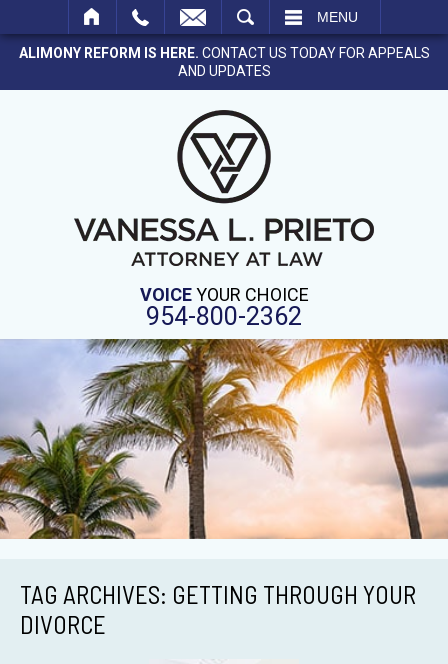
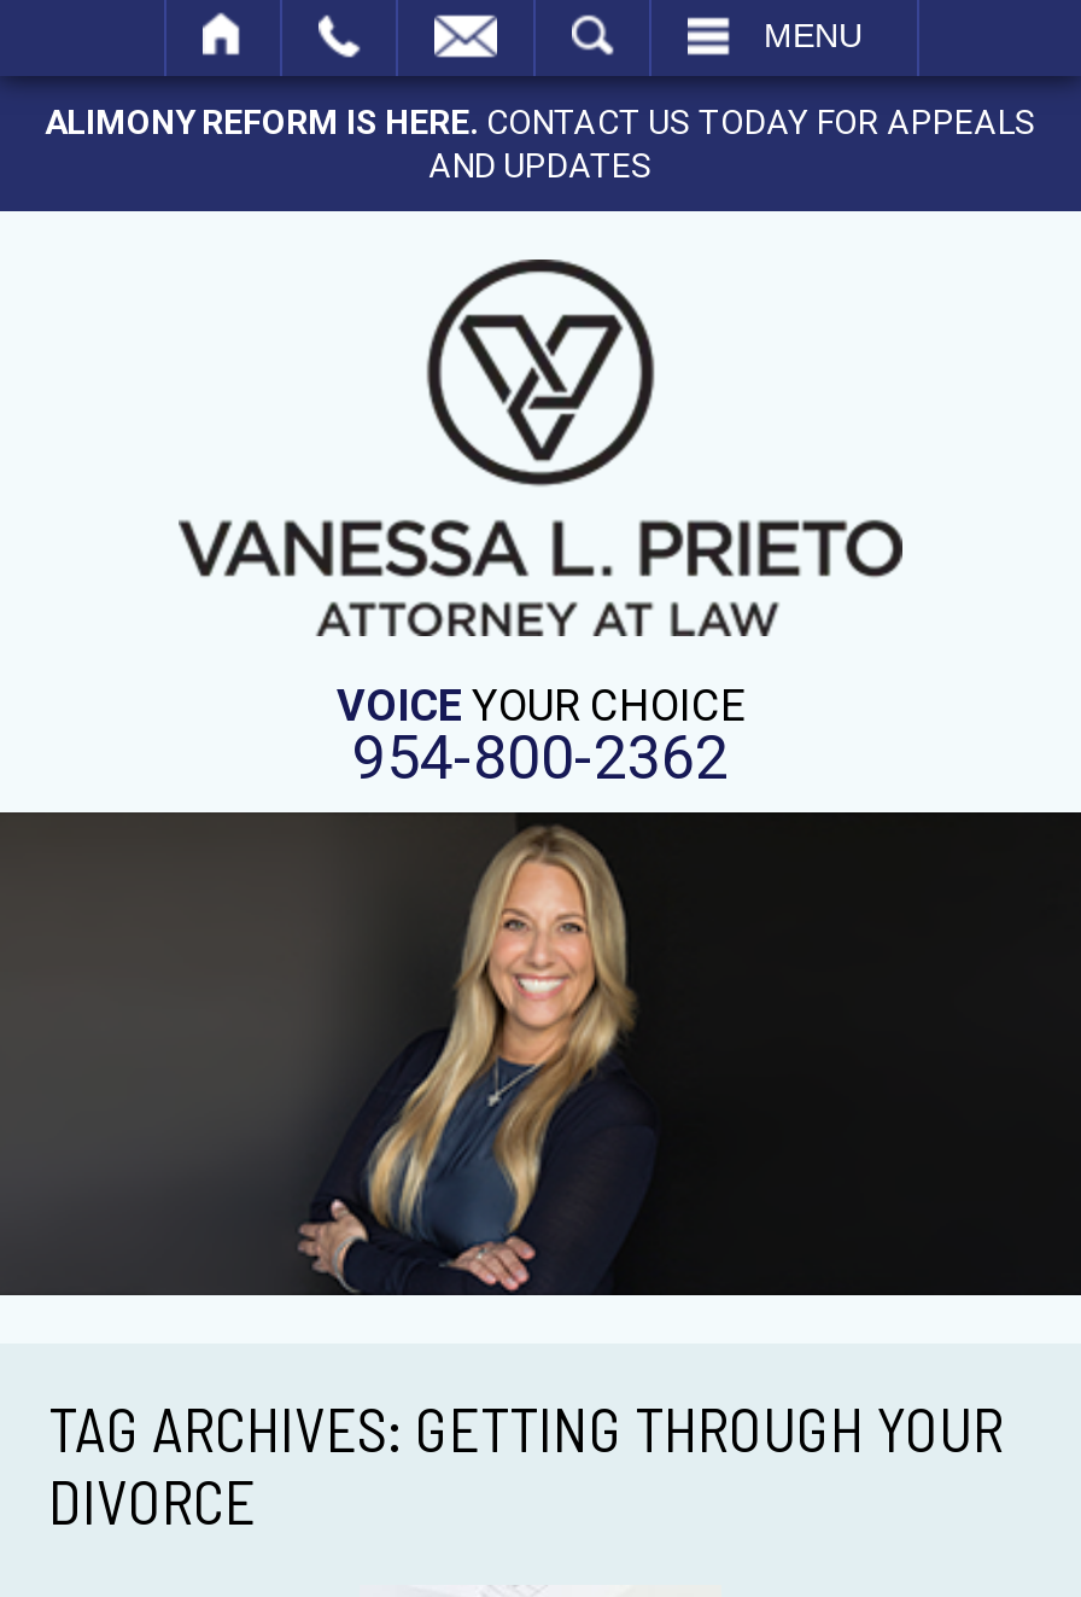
[3,338,445,540] [image] -> [7,810,1074,1298] [image]

